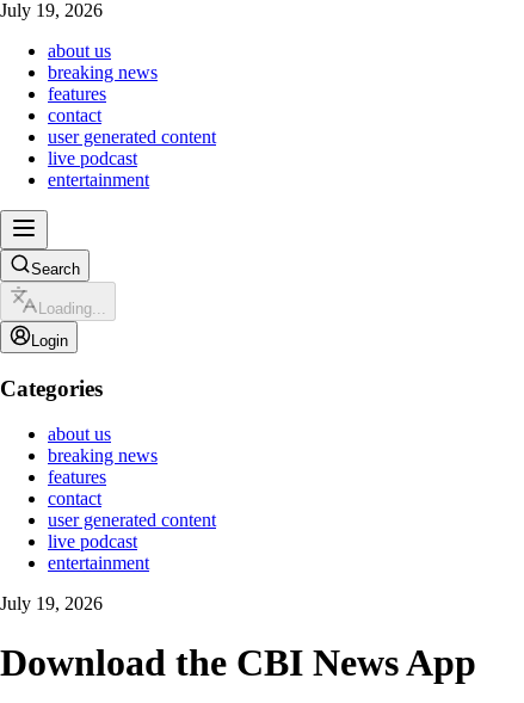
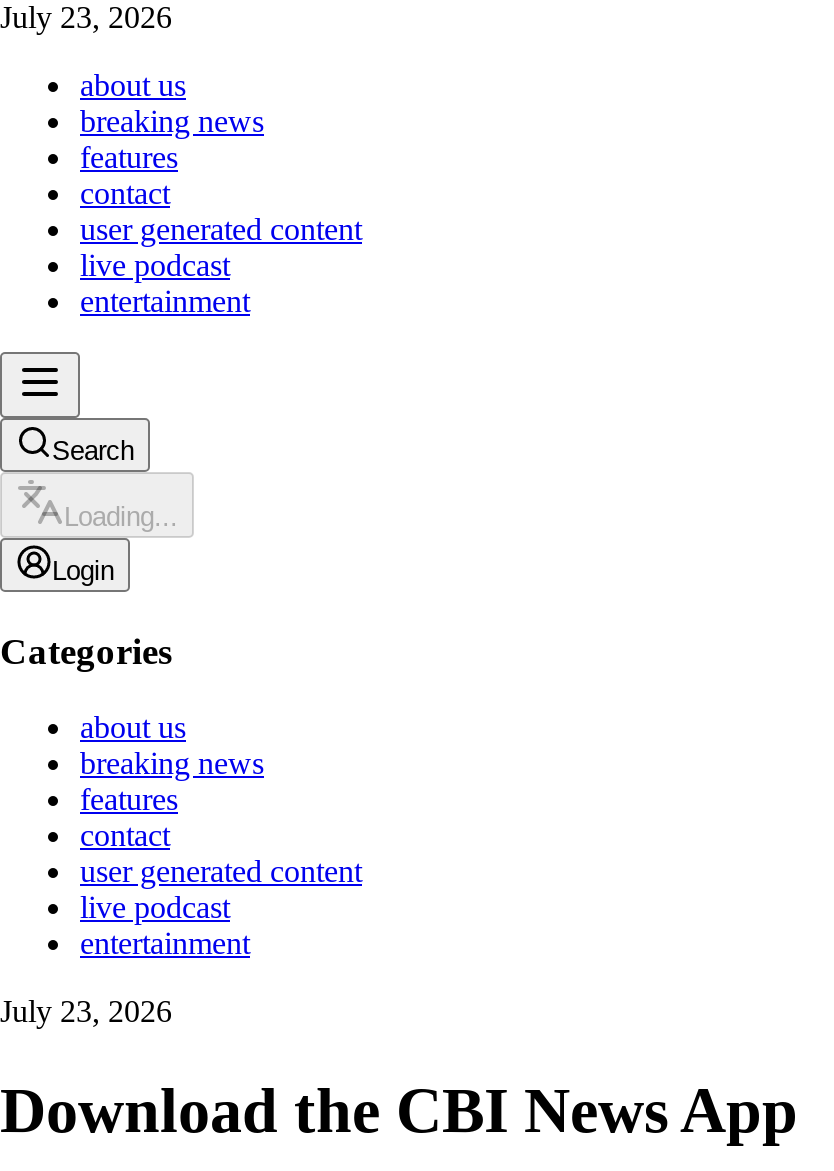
[0,0,103,20] July 19, 2026 -> [0,0,172,34] July 23, 2026
[0,594,103,614] July 19, 2026 -> [0,995,172,1029] July 23, 2026

